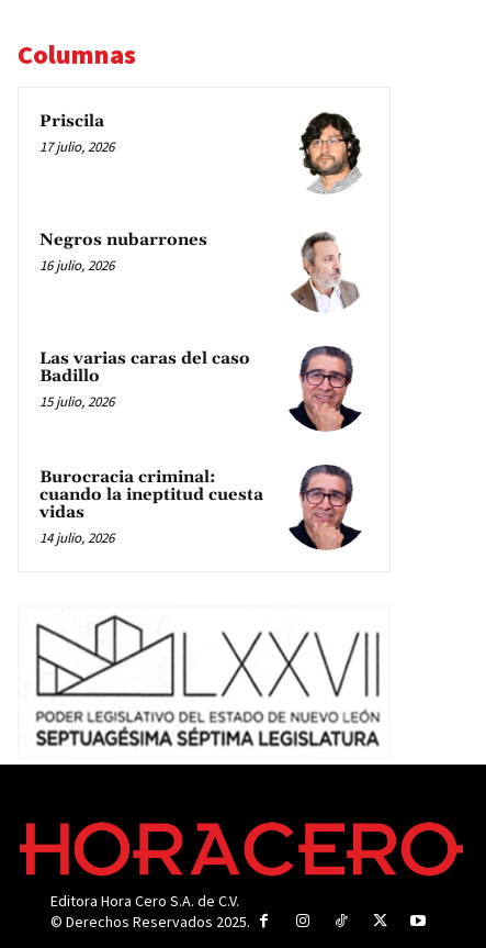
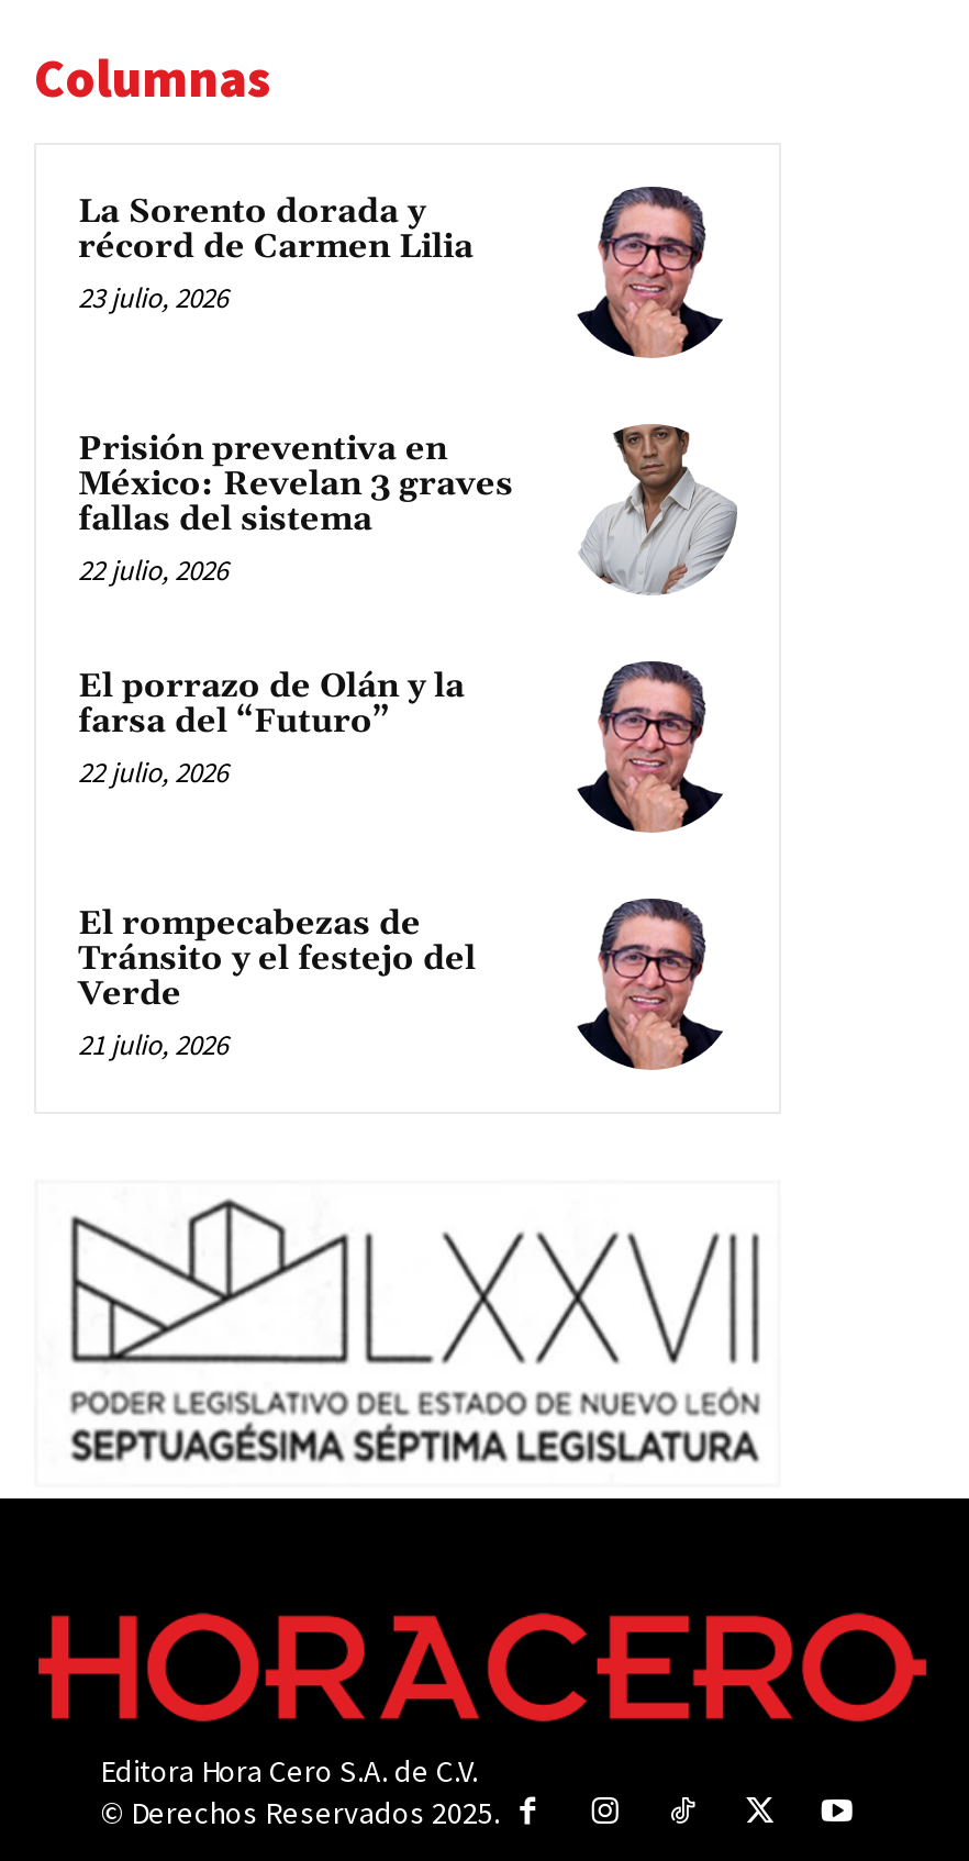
[39,111,114,156] Priscila | 17 julio, 2026 -> [78,190,474,316] La Sorento dorada y | récord de Carmen Lilia | 23 julio, 2026
[290,109,362,194] [image] -> [577,185,722,356] [image]
[39,229,207,274] Negros nubarrones | 16 julio, 2026 -> [78,428,513,588] Prisión preventiva en | México: Revelan 3 graves | fallas del sistema | 22 julio, 2026
[291,227,369,312] [image] -> [581,422,739,595] [image]
[39,348,250,411] Las varias caras del caso | Badillo | 15 julio, 2026 -> [78,665,465,790] El porrazo de Olán y la | farsa del “Futuro” | 22 julio, 2026
[39,467,263,547] Burocracia criminal: | cuando la ineptitud cuesta | vidas | 14 julio, 2026 -> [78,902,476,1063] El rompecabezas de | Tránsito y el festejo del | Verde | 21 julio, 2026

